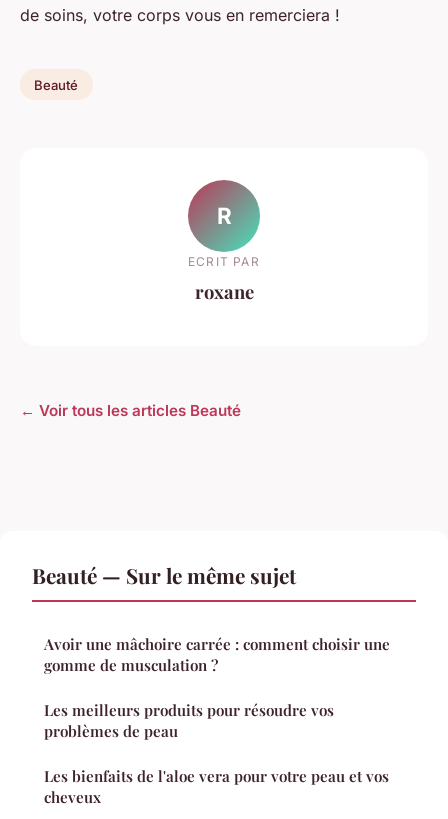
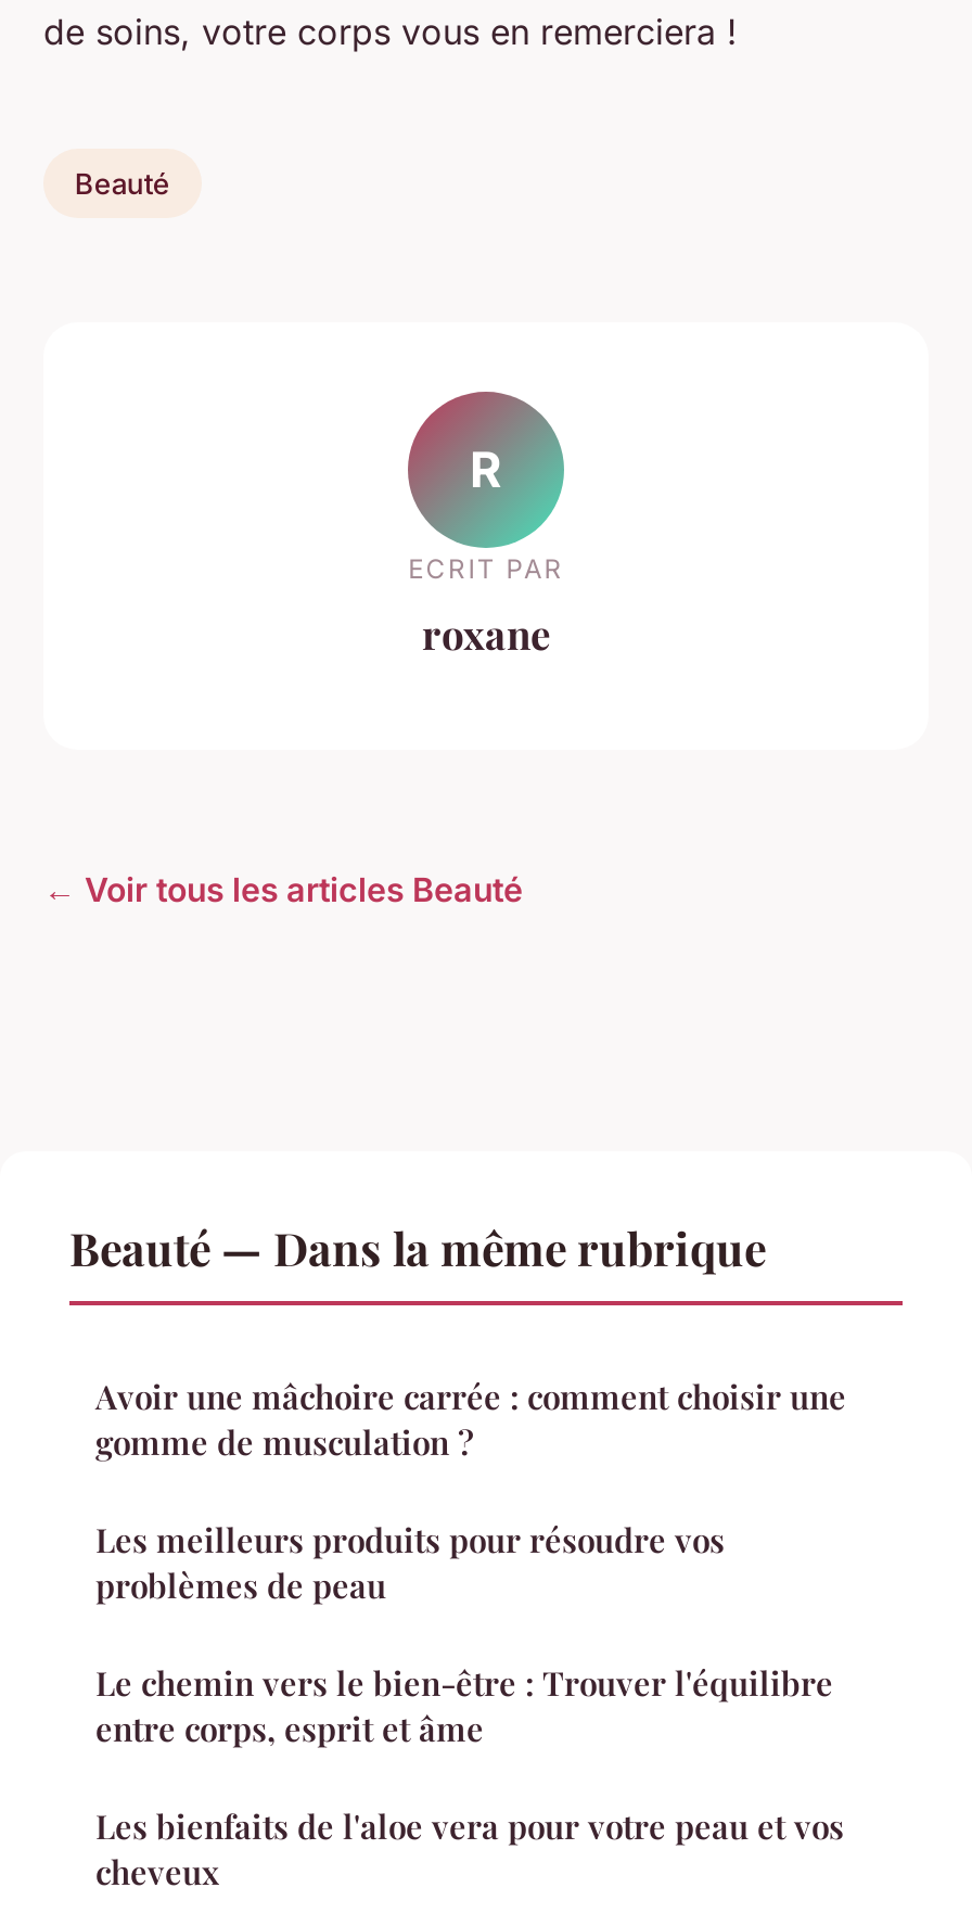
[32,561,296,589] Beauté — Sur le même sujet -> [69,1216,766,1277] Beauté — Dans la même rubrique
none -> [95,1661,833,1750] Le chemin vers le bien-être : Trouver l'équilibre | entre corps, esprit et âme

